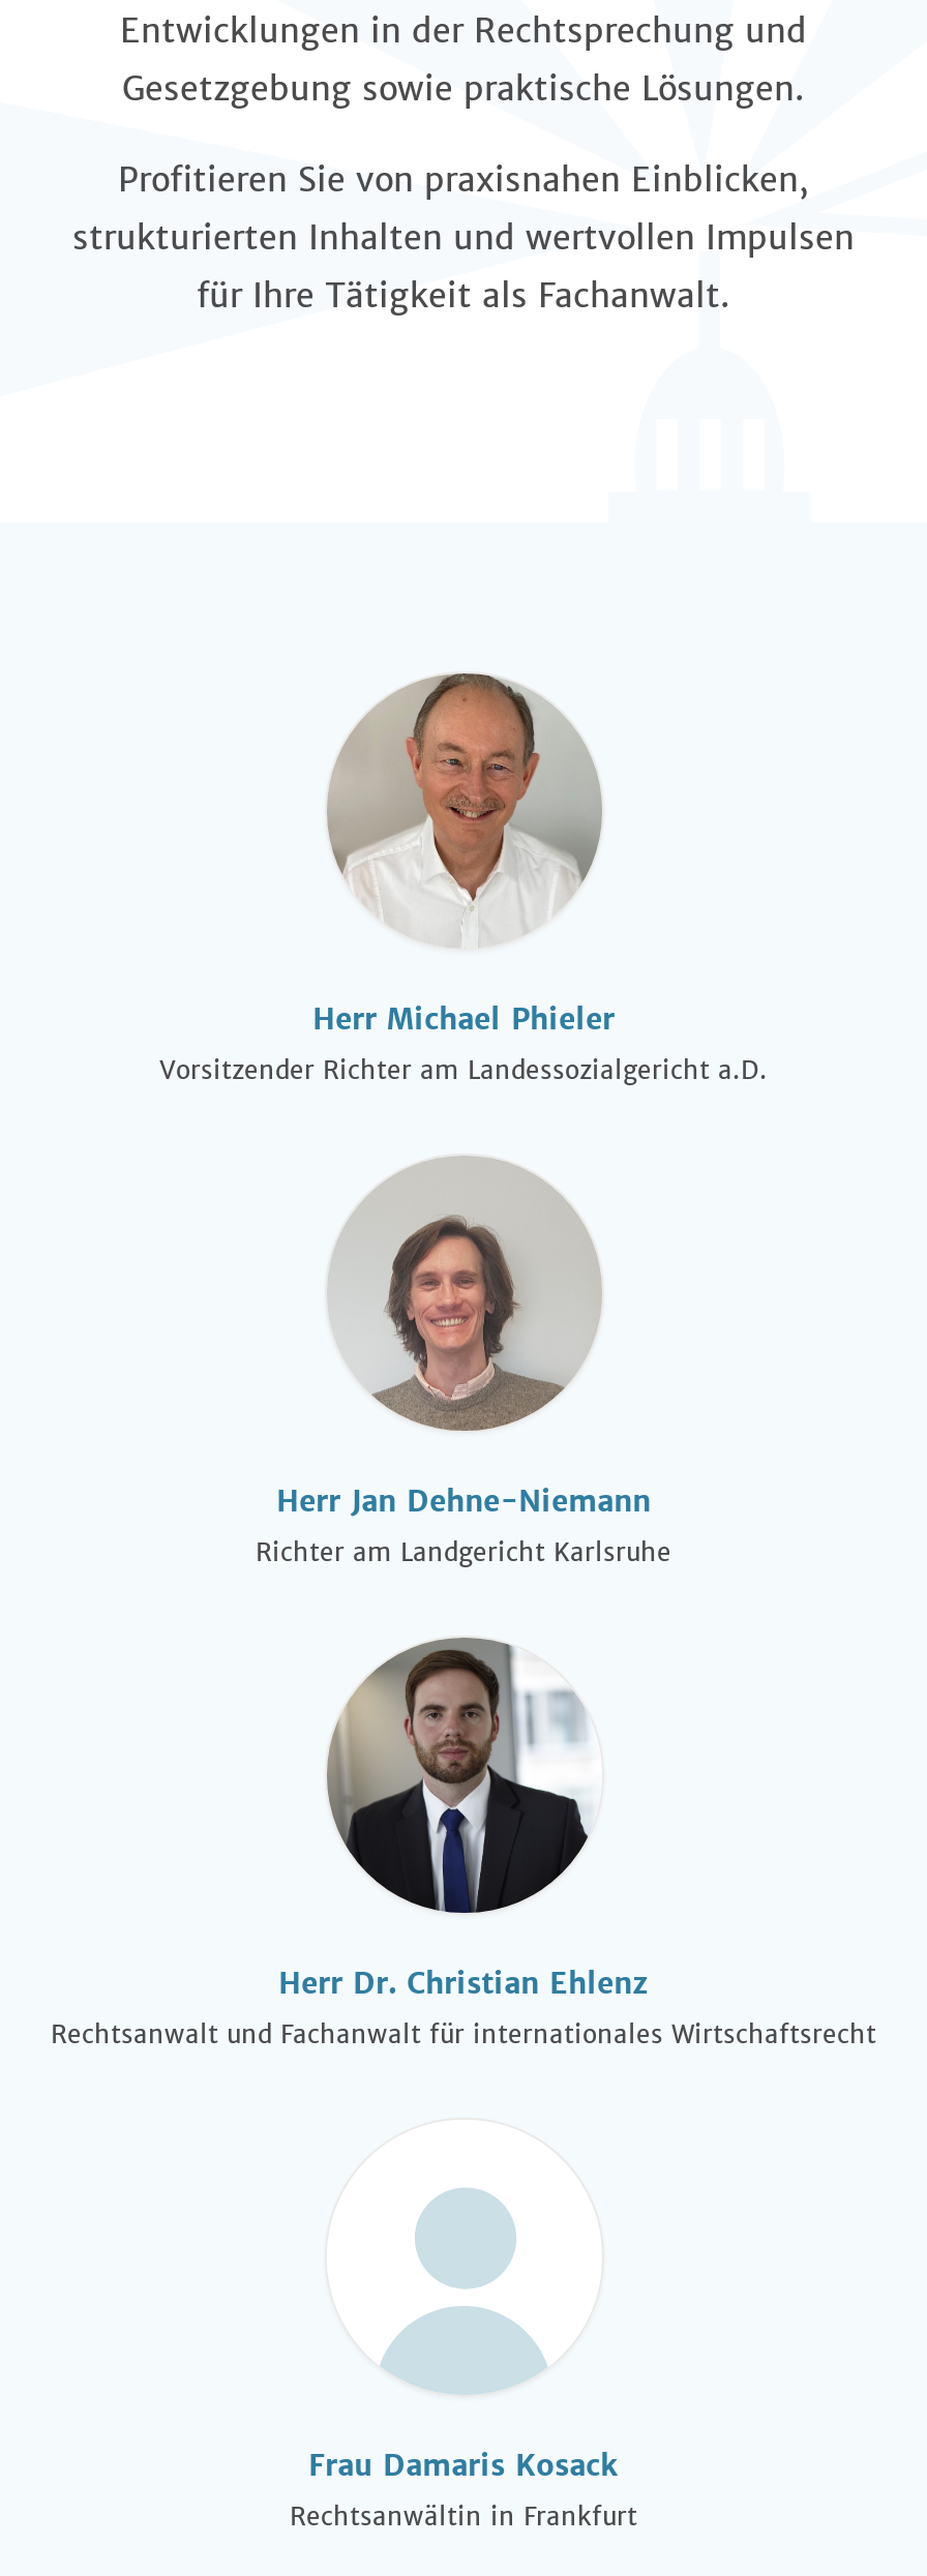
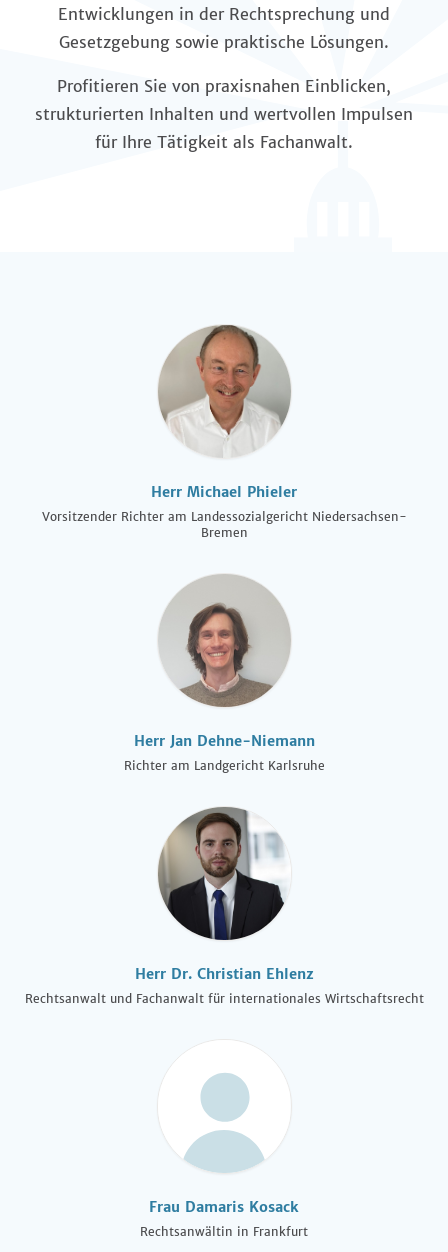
[159,1053,768,1084] Vorsitzender Richter am Landessozialgericht a.D. -> [41,509,406,540] Vorsitzender Richter am Landessozialgericht Niedersachsen- | Bremen

